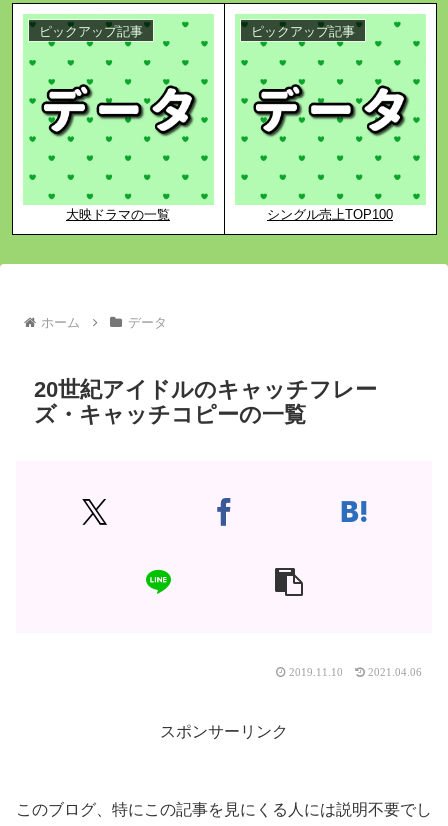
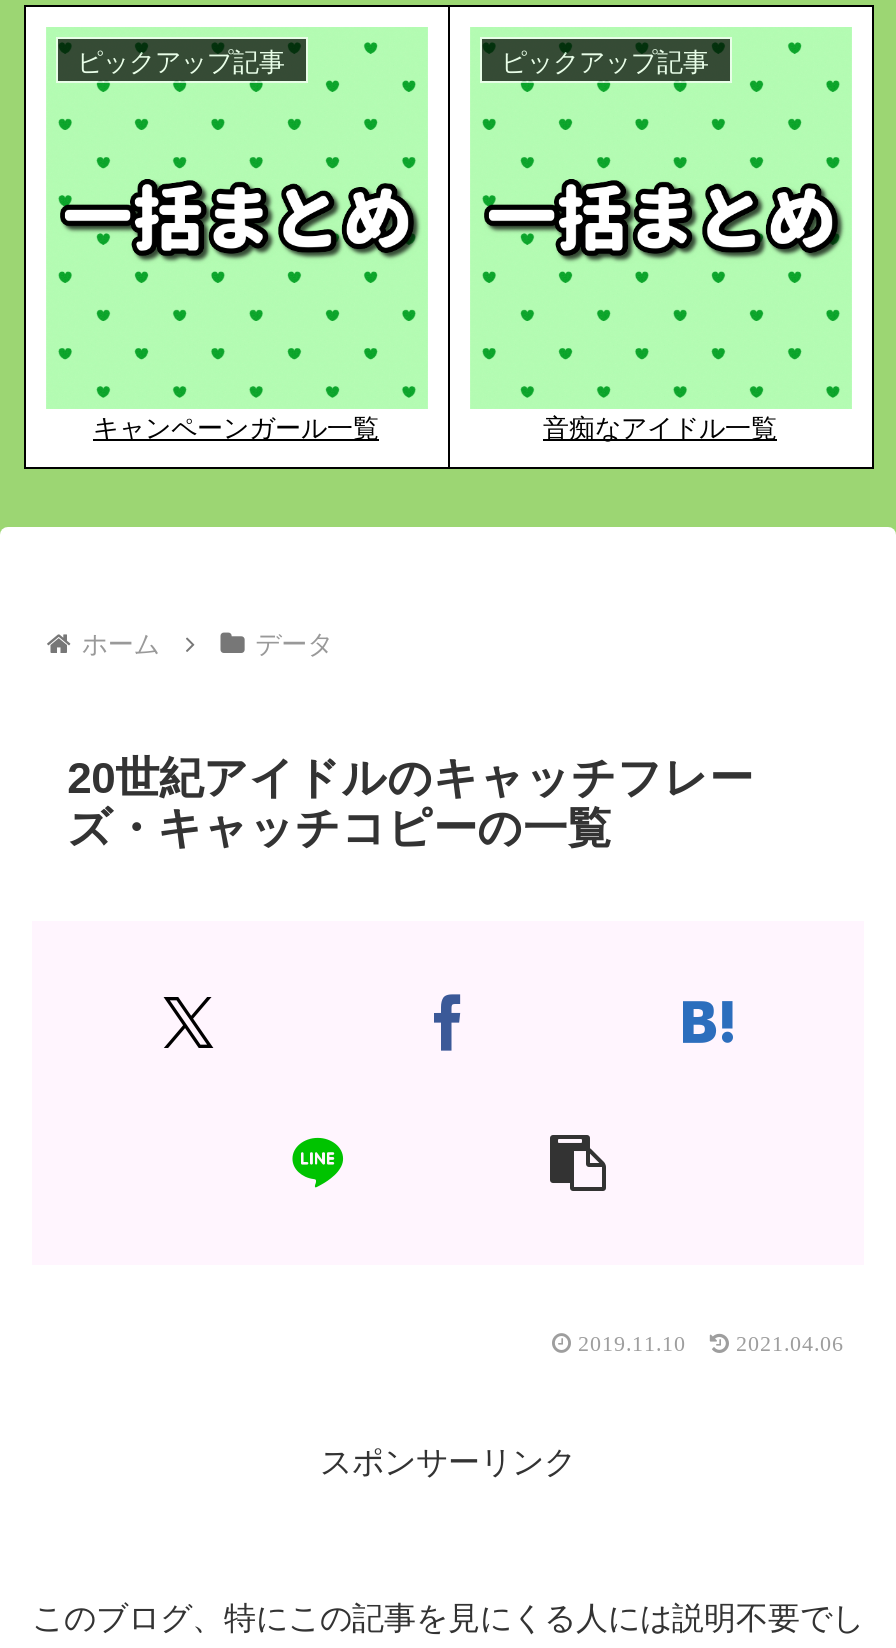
[30,83,209,137] [image] -> [58,167,420,271] [image]
[242,83,421,137] [image] -> [482,167,844,271] [image]
[66,207,170,222] 大映ドラマの一覧 -> [93,414,379,444] キャンペーンガール一覧
[267,207,393,222] シングル売上TOP100 -> [543,414,777,444] 音痴なアイドル一覧

